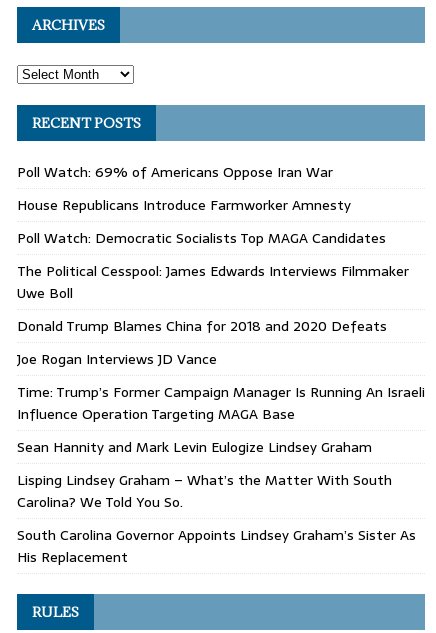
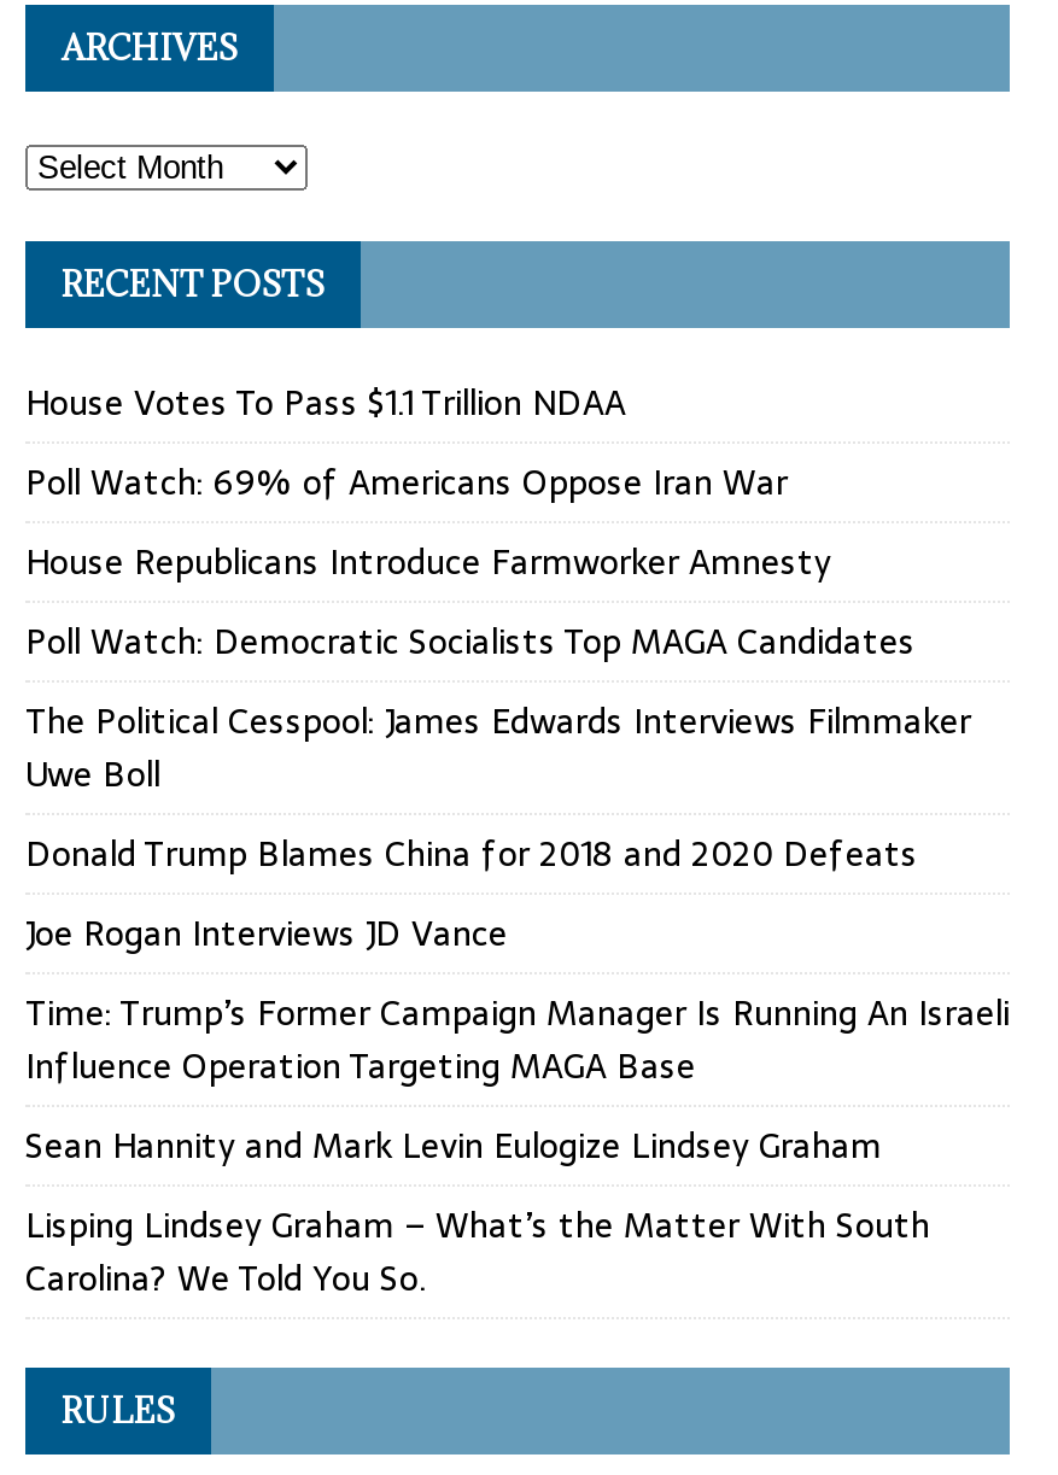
none -> [25,377,626,430] House Votes To Pass $1.1 Trillion NDAA
moved [17,161,425,513] -> [25,456,1010,1305]: Poll Watch: 69% of Americans Oppose Iran War | House Republicans Introduce Farmworker Amnesty | Poll Watch: Democratic Socialists Top MAGA Candidates | ... | Lisping Lindsey Graham – What’s the Matter With South | Carolina? We Told You So.
[17,524,416,568] South Carolina Governor Appoints Lindsey Graham’s Sister As | His Replacement -> none

